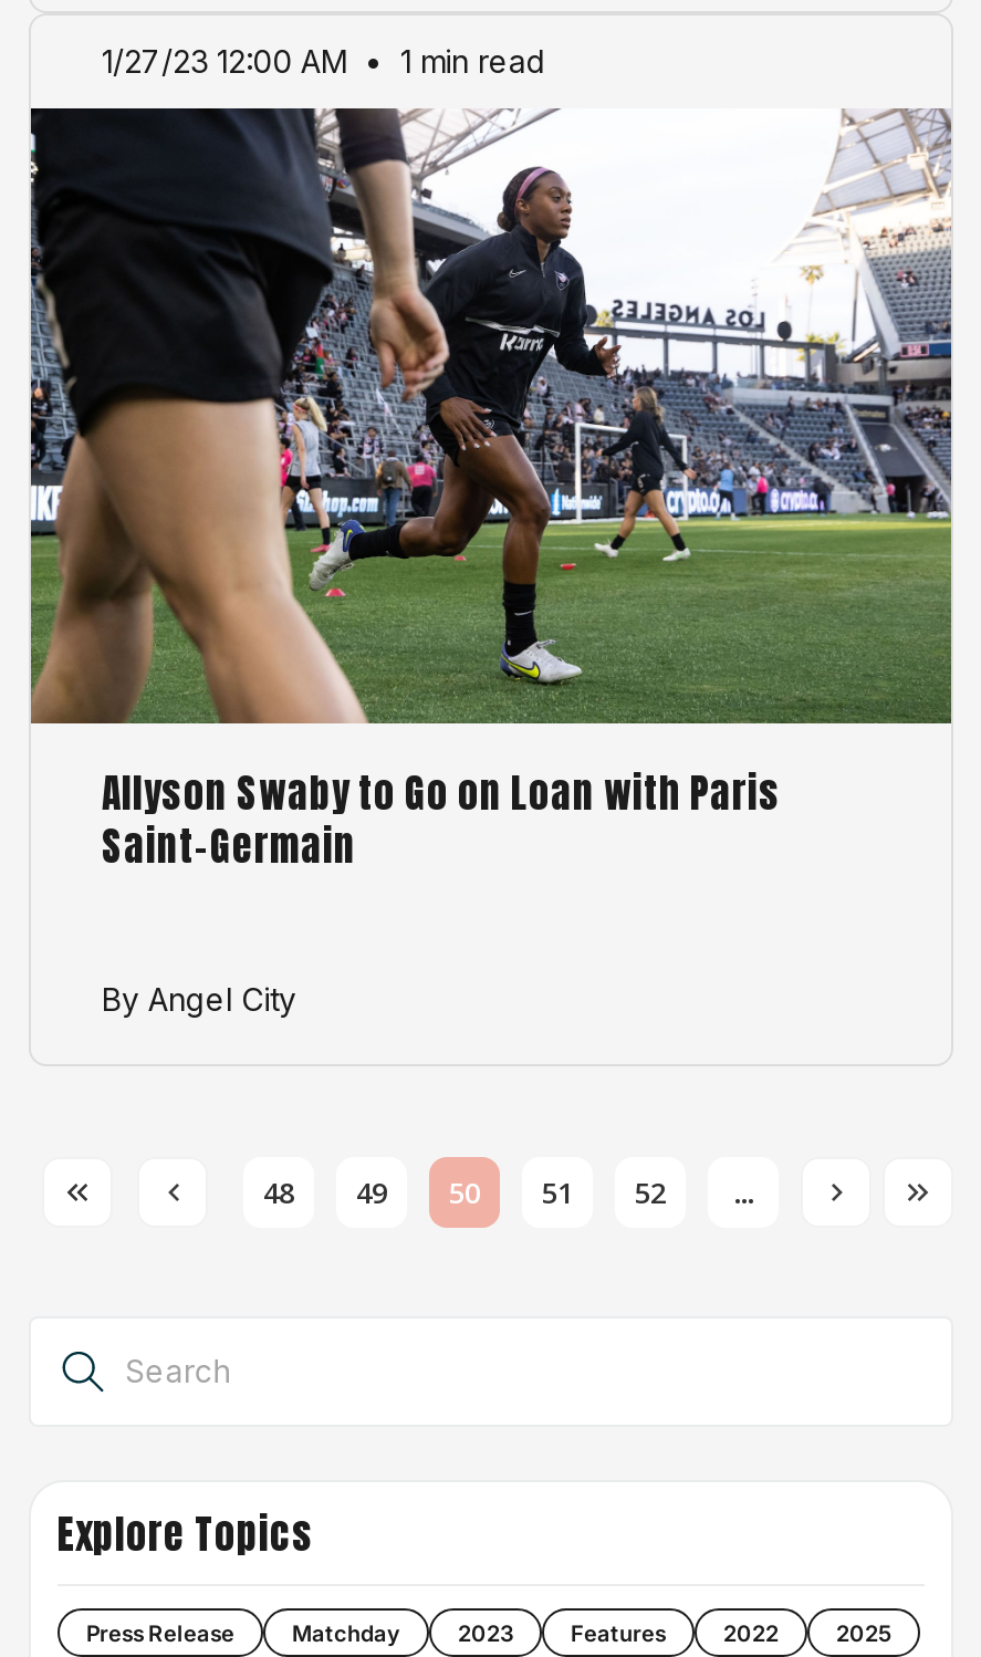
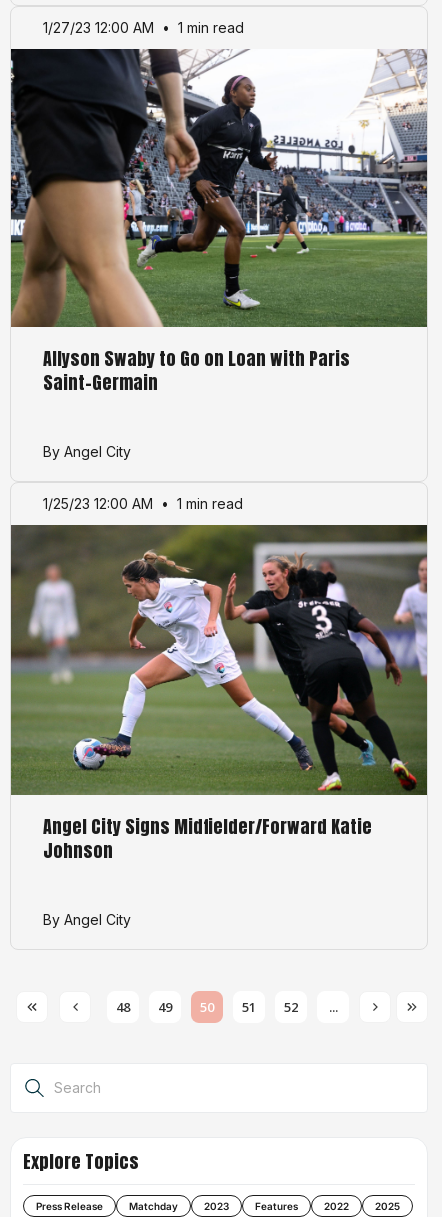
none -> [10,524,428,927] [image] | Angel City Signs Midfielder/Forward Katie | Johnson | By Angel City
none -> [43,494,243,511] 1/25/23 12:00 AM • 1 min read

